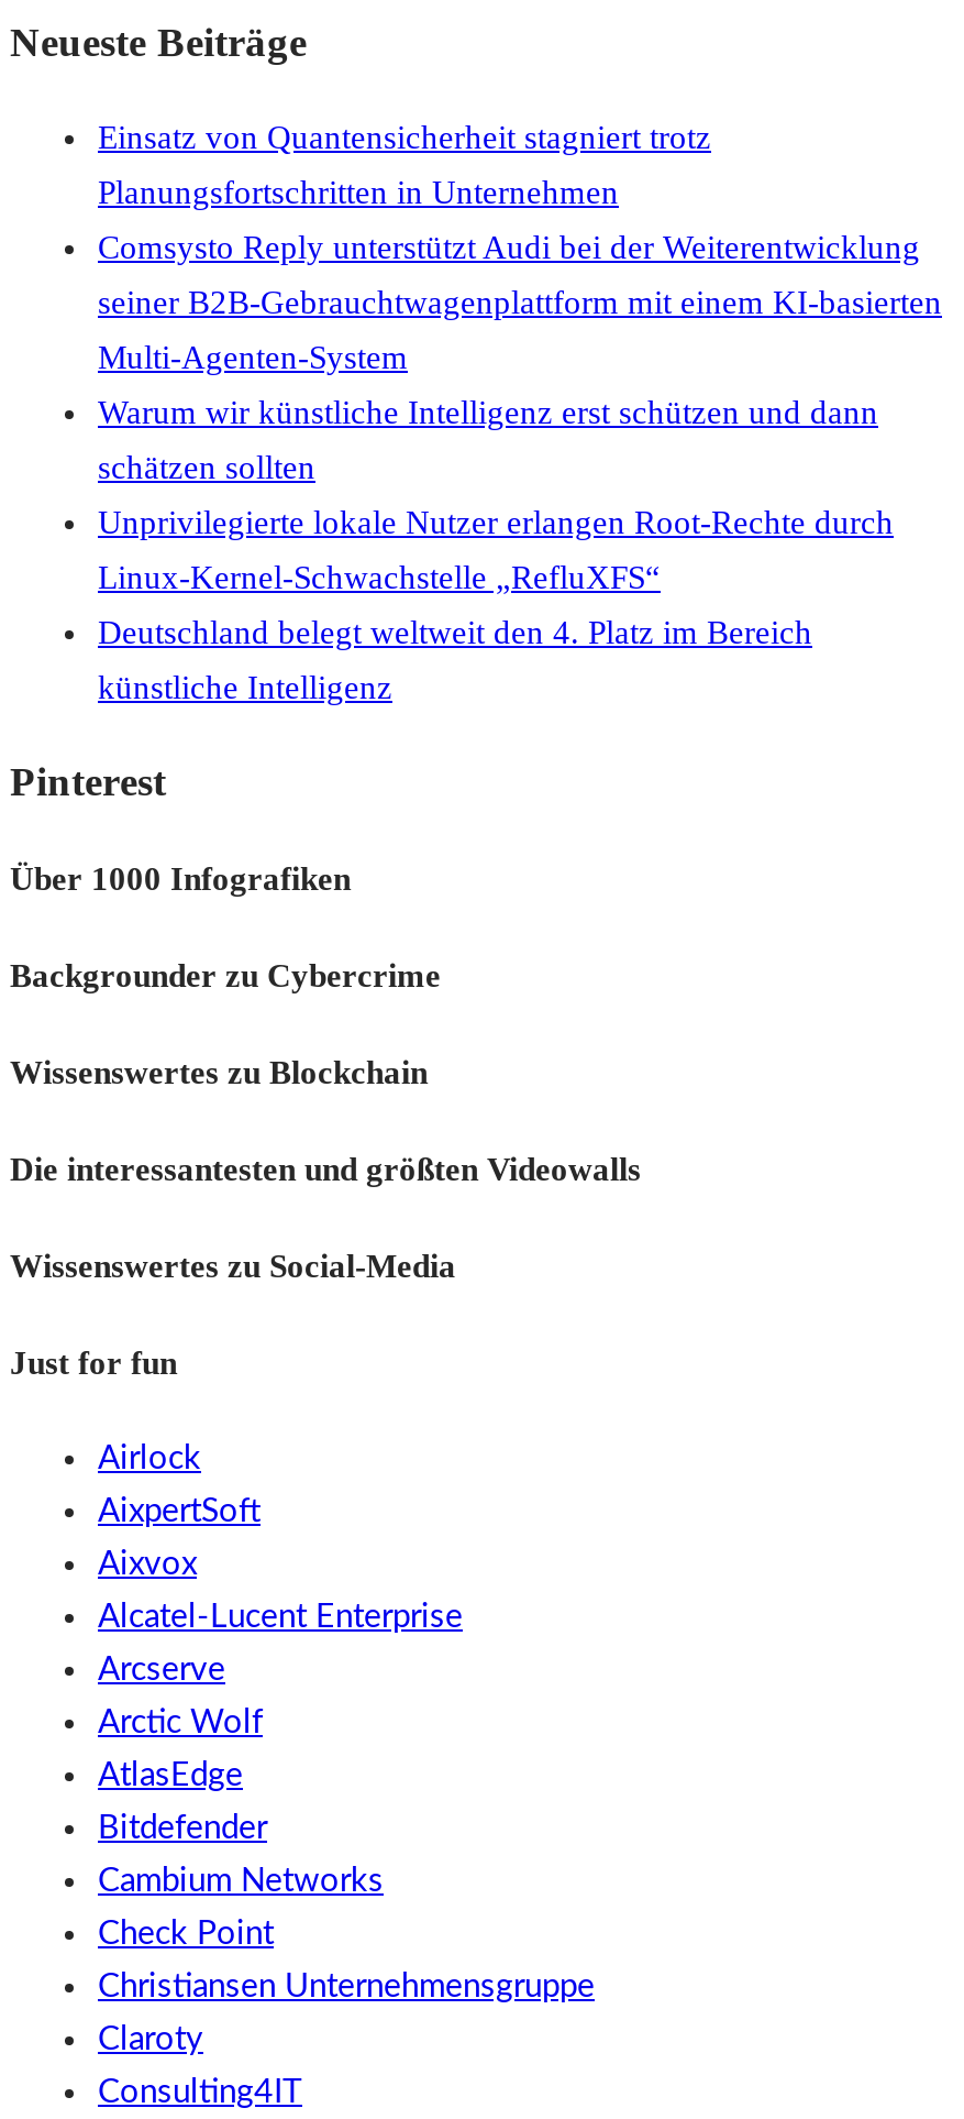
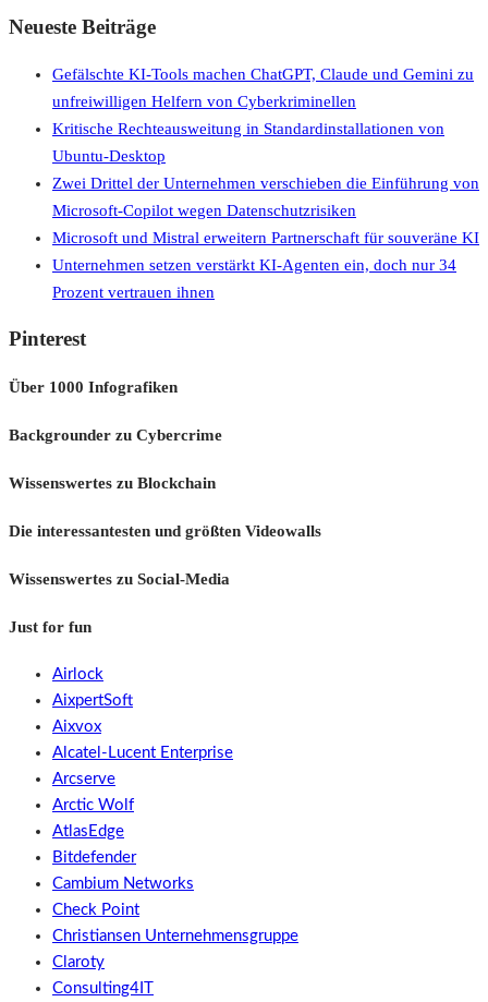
[98,119,942,704] Einsatz von Quantensicherheit stagniert trotz | Planungsfortschritten in Unternehmen | Comsysto Reply unterstützt Audi bei der Weiterentwicklung | seiner B2B-Gebrauchtwagenplattform mit einem KI-basierten | Multi-Agenten-System | Warum wir künstliche Intelligenz erst schützen und dann | schätzen sollten | Unprivilegierte lokale Nutzer erlangen Root-Rechte durch | Linux-Kernel-Schwachstelle „RefluXFS“ | Deutschland belegt weltweit den 4. Platz im Bereich | künstliche Intelligenz -> [52,65,479,300] Gefälschte KI-Tools machen ChatGPT, Claude und Gemini zu | unfreiwilligen Helfern von Cyberkriminellen | Kritische Rechteausweitung in Standardinstallationen von | Ubuntu-Desktop | Zwei Drittel der Unternehmen verschieben die Einführung von | Microsoft-Copilot wegen Datenschutzrisiken | Microsoft und Mistral erweitern Partnerschaft für souveräne KI | Unternehmen setzen verstärkt KI-Agenten ein, doch nur 34 | Prozent vertrauen ihnen

